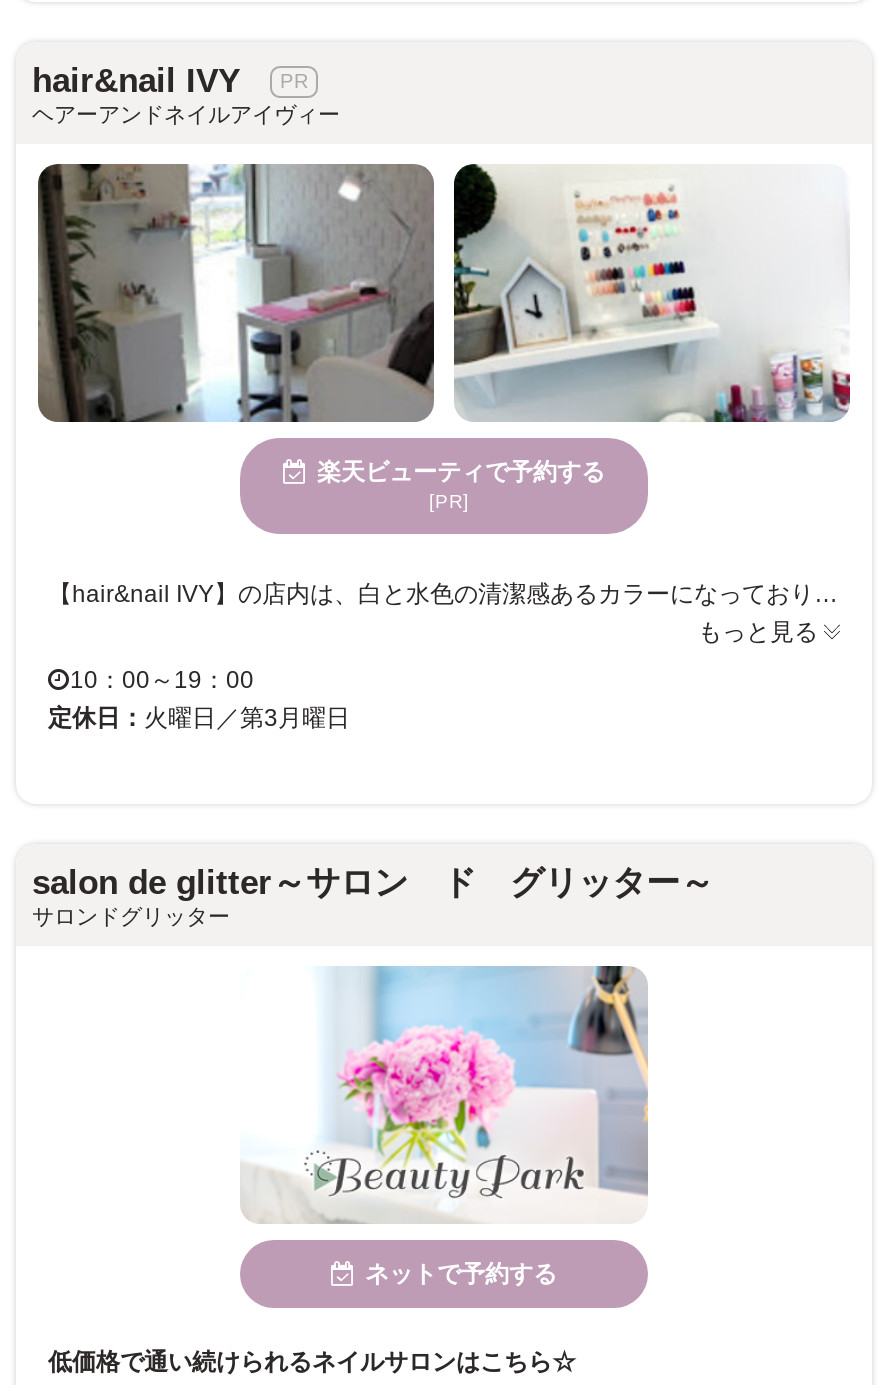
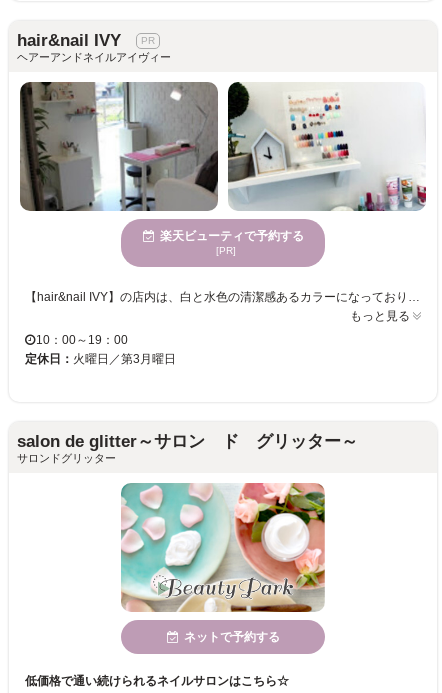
[240,964,648,1224] [image] -> [120,482,325,613] [image]

